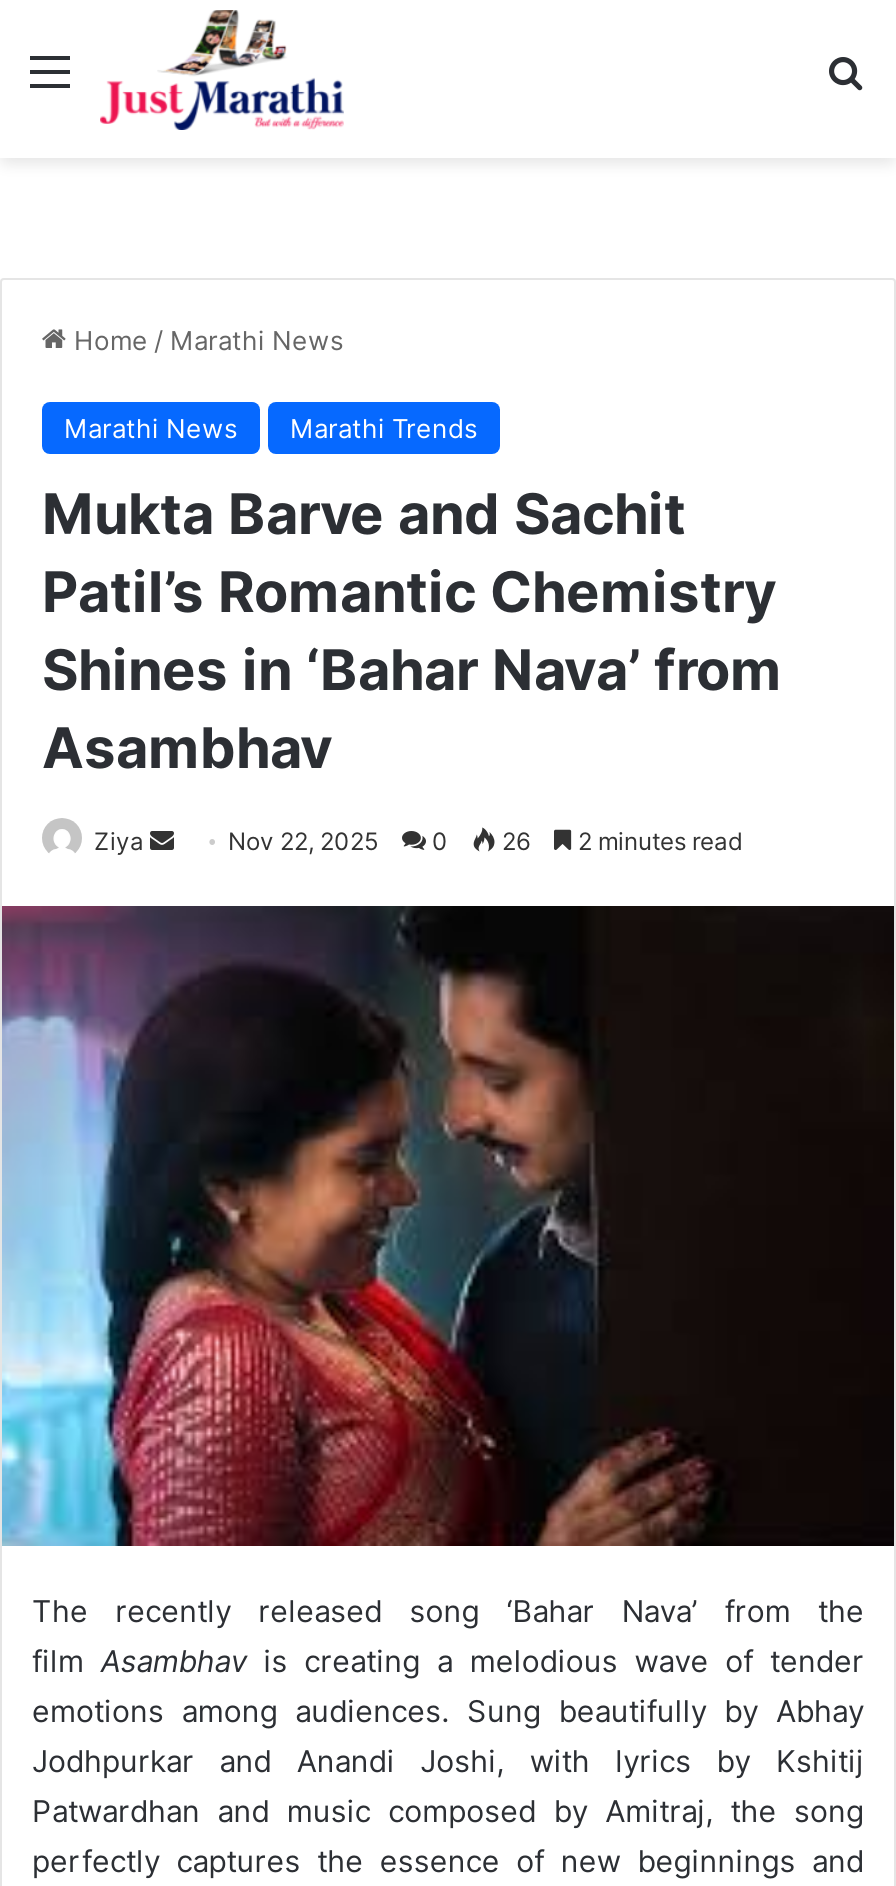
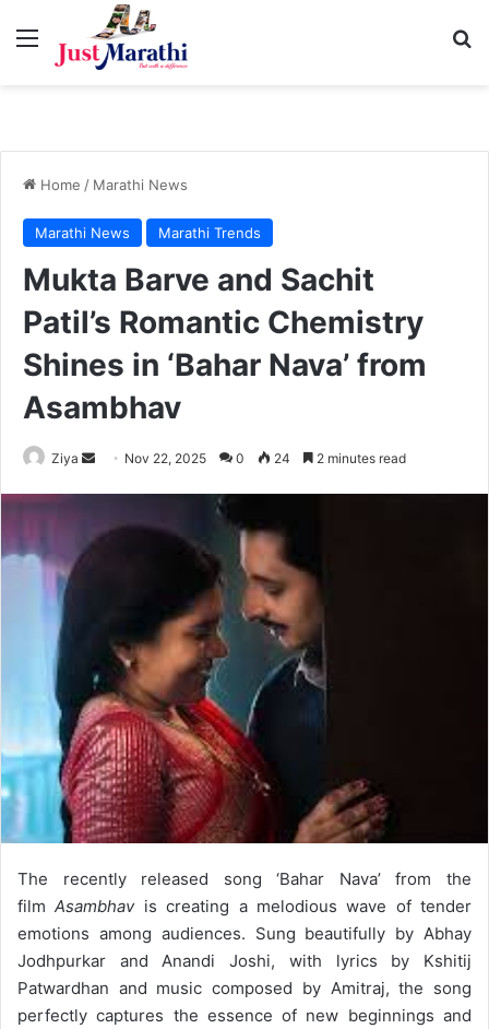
[496,826,530,856] 26 -> [271,450,290,466] 24

